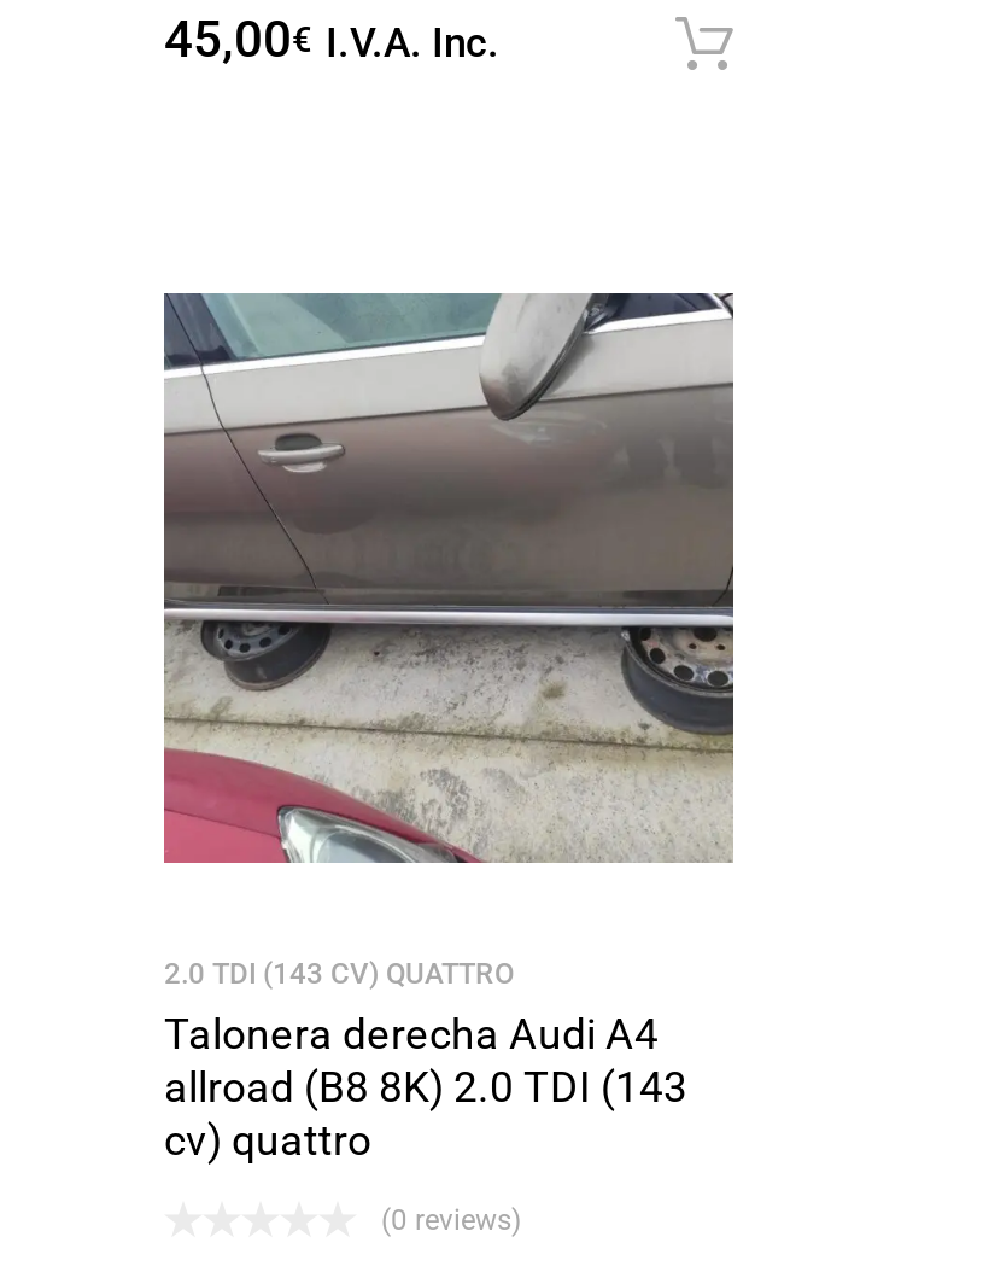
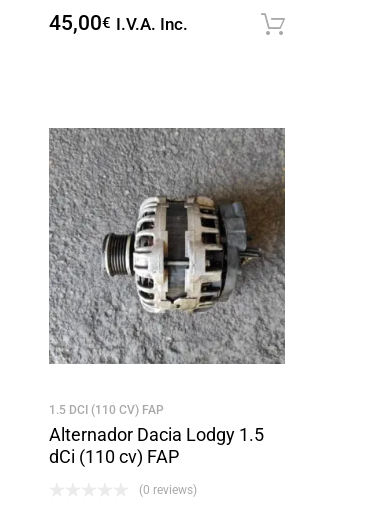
[162,291,733,1166] [image] | 2.0 TDI (143 CV) QUATTRO | Talonera derecha Audi A4 | allroad (B8 8K) 2.0 TDI (143 | cv) quattro -> [49,128,285,467] [image] | 1.5 DCI (110 CV) FAP | Alternador Dacia Lodgy 1.5 | dCi (110 cv) FAP

